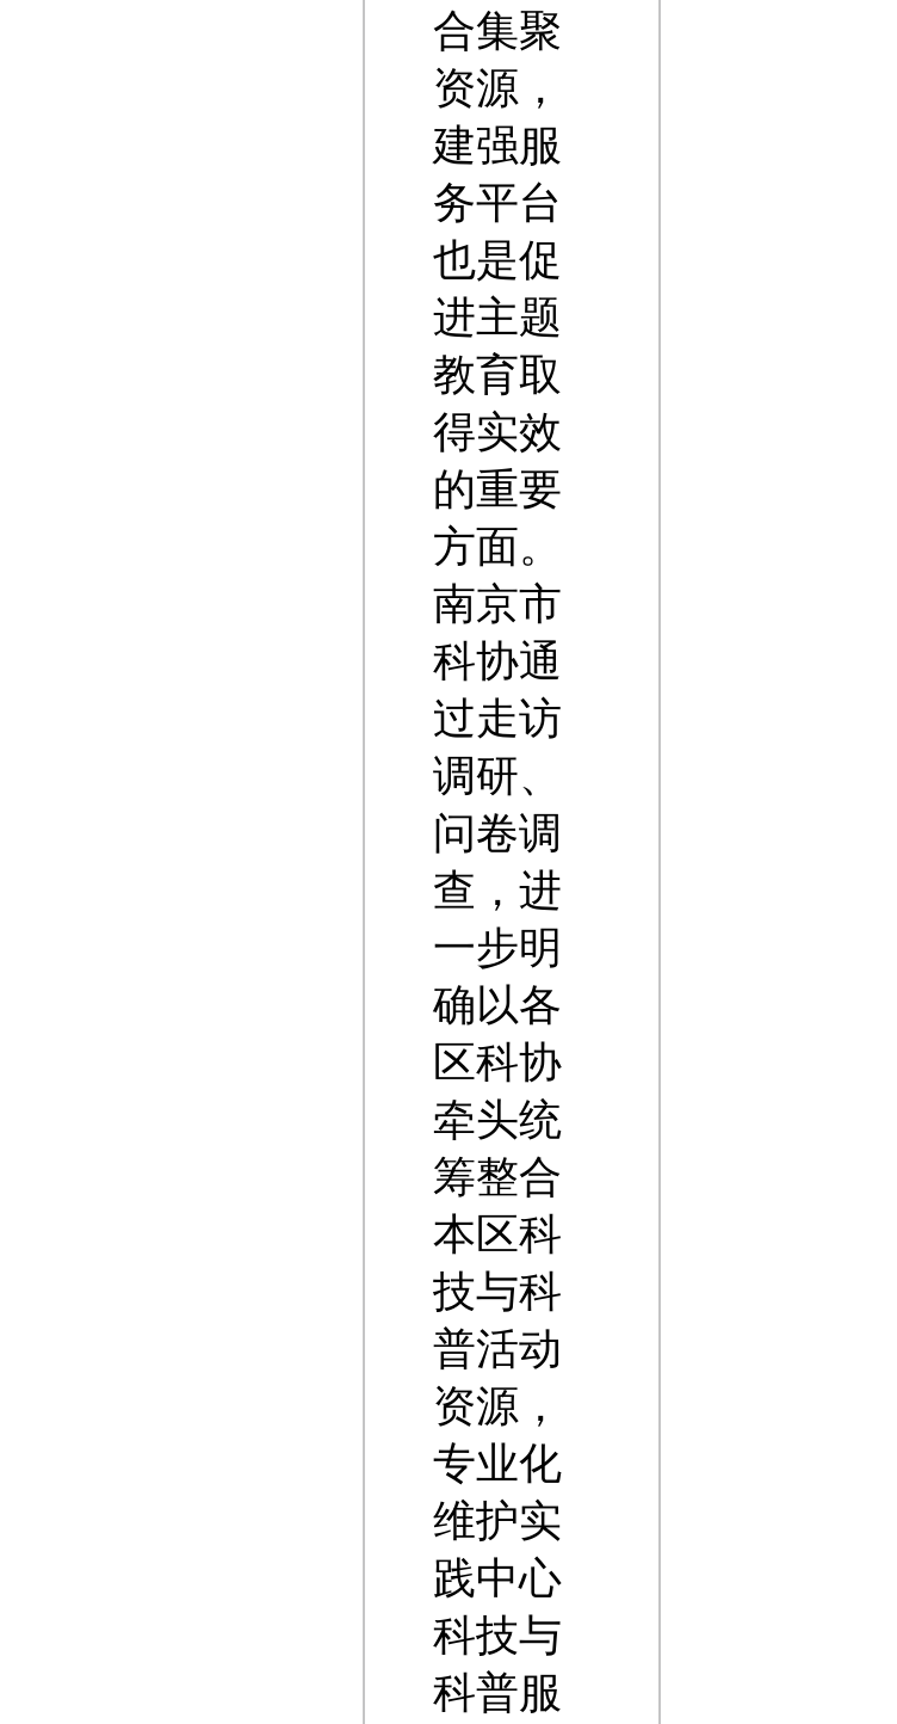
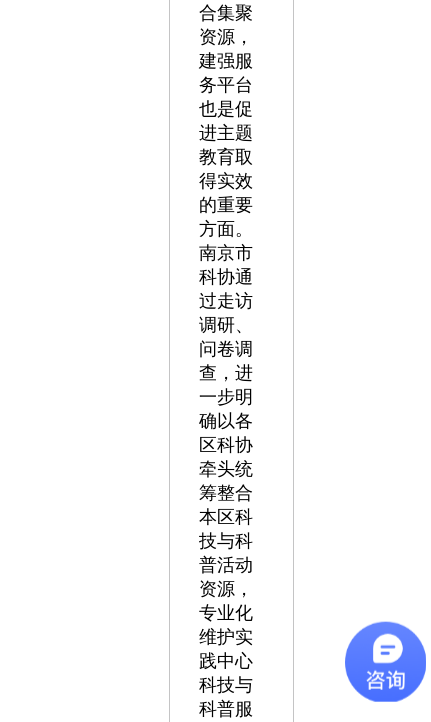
none -> [344,620,427,703] [image]

